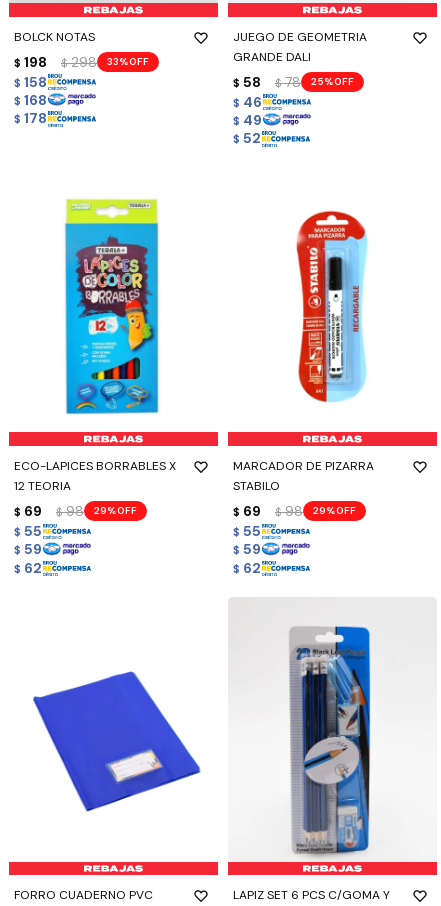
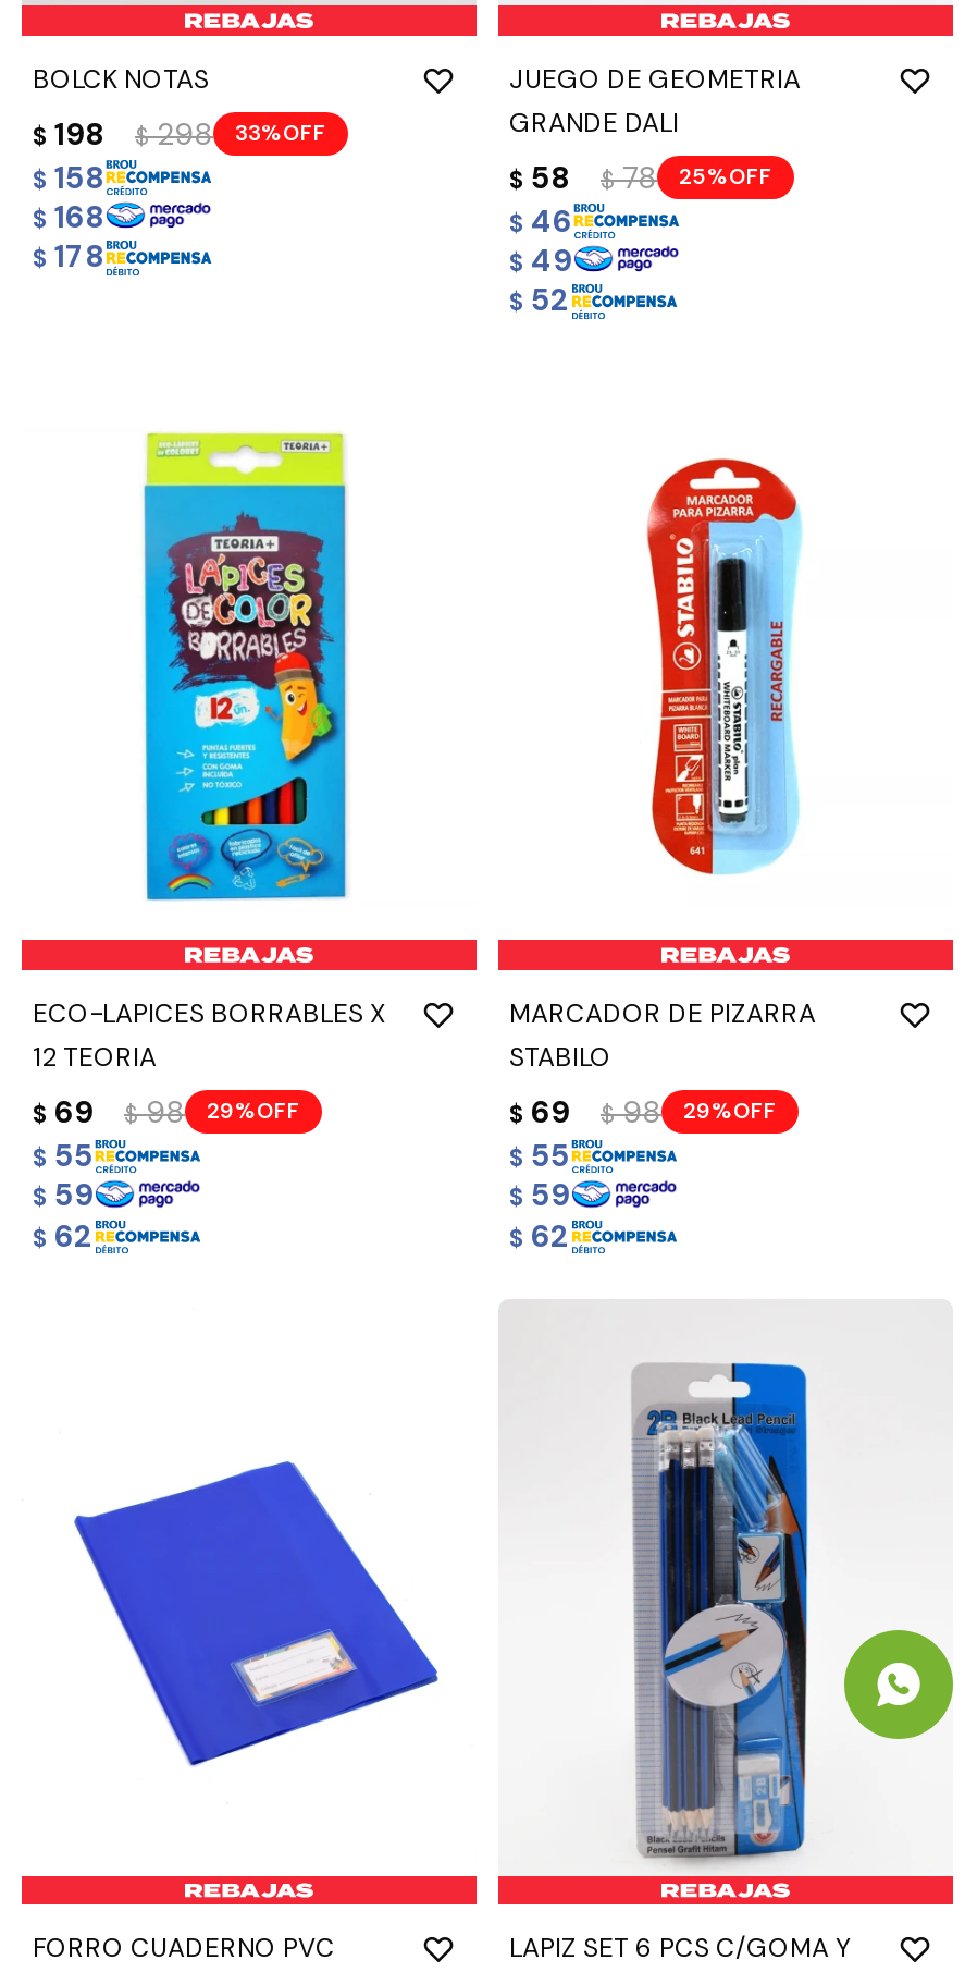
none -> [842,1628,955,1741] [image]

